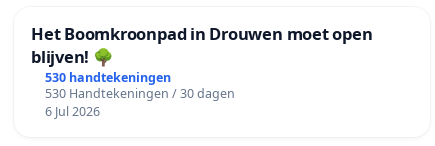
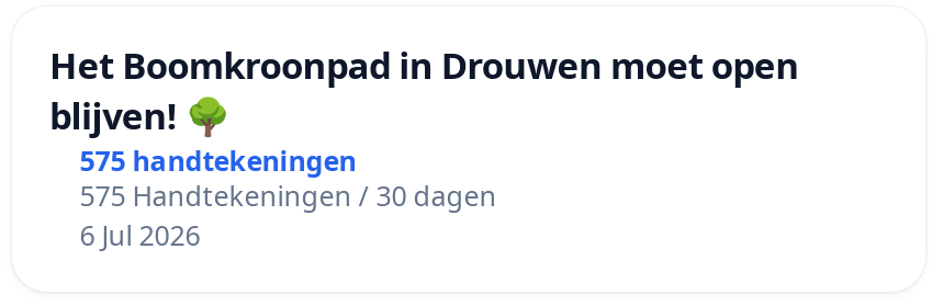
[45,69,171,86] 530 handtekeningen -> [80,142,356,179] 575 handtekeningen
[45,85,235,102] 530 Handtekeningen / 30 dagen -> [80,177,497,214] 575 Handtekeningen / 30 dagen

